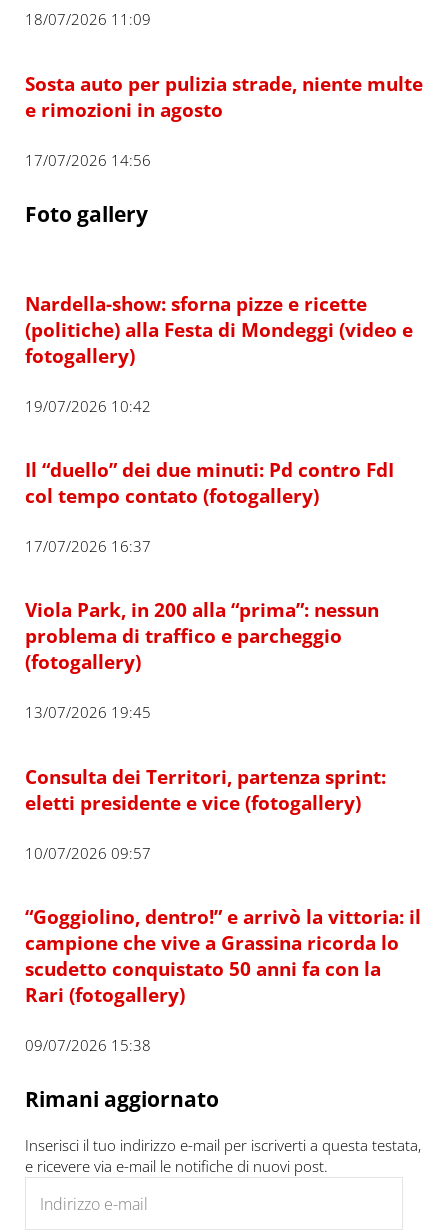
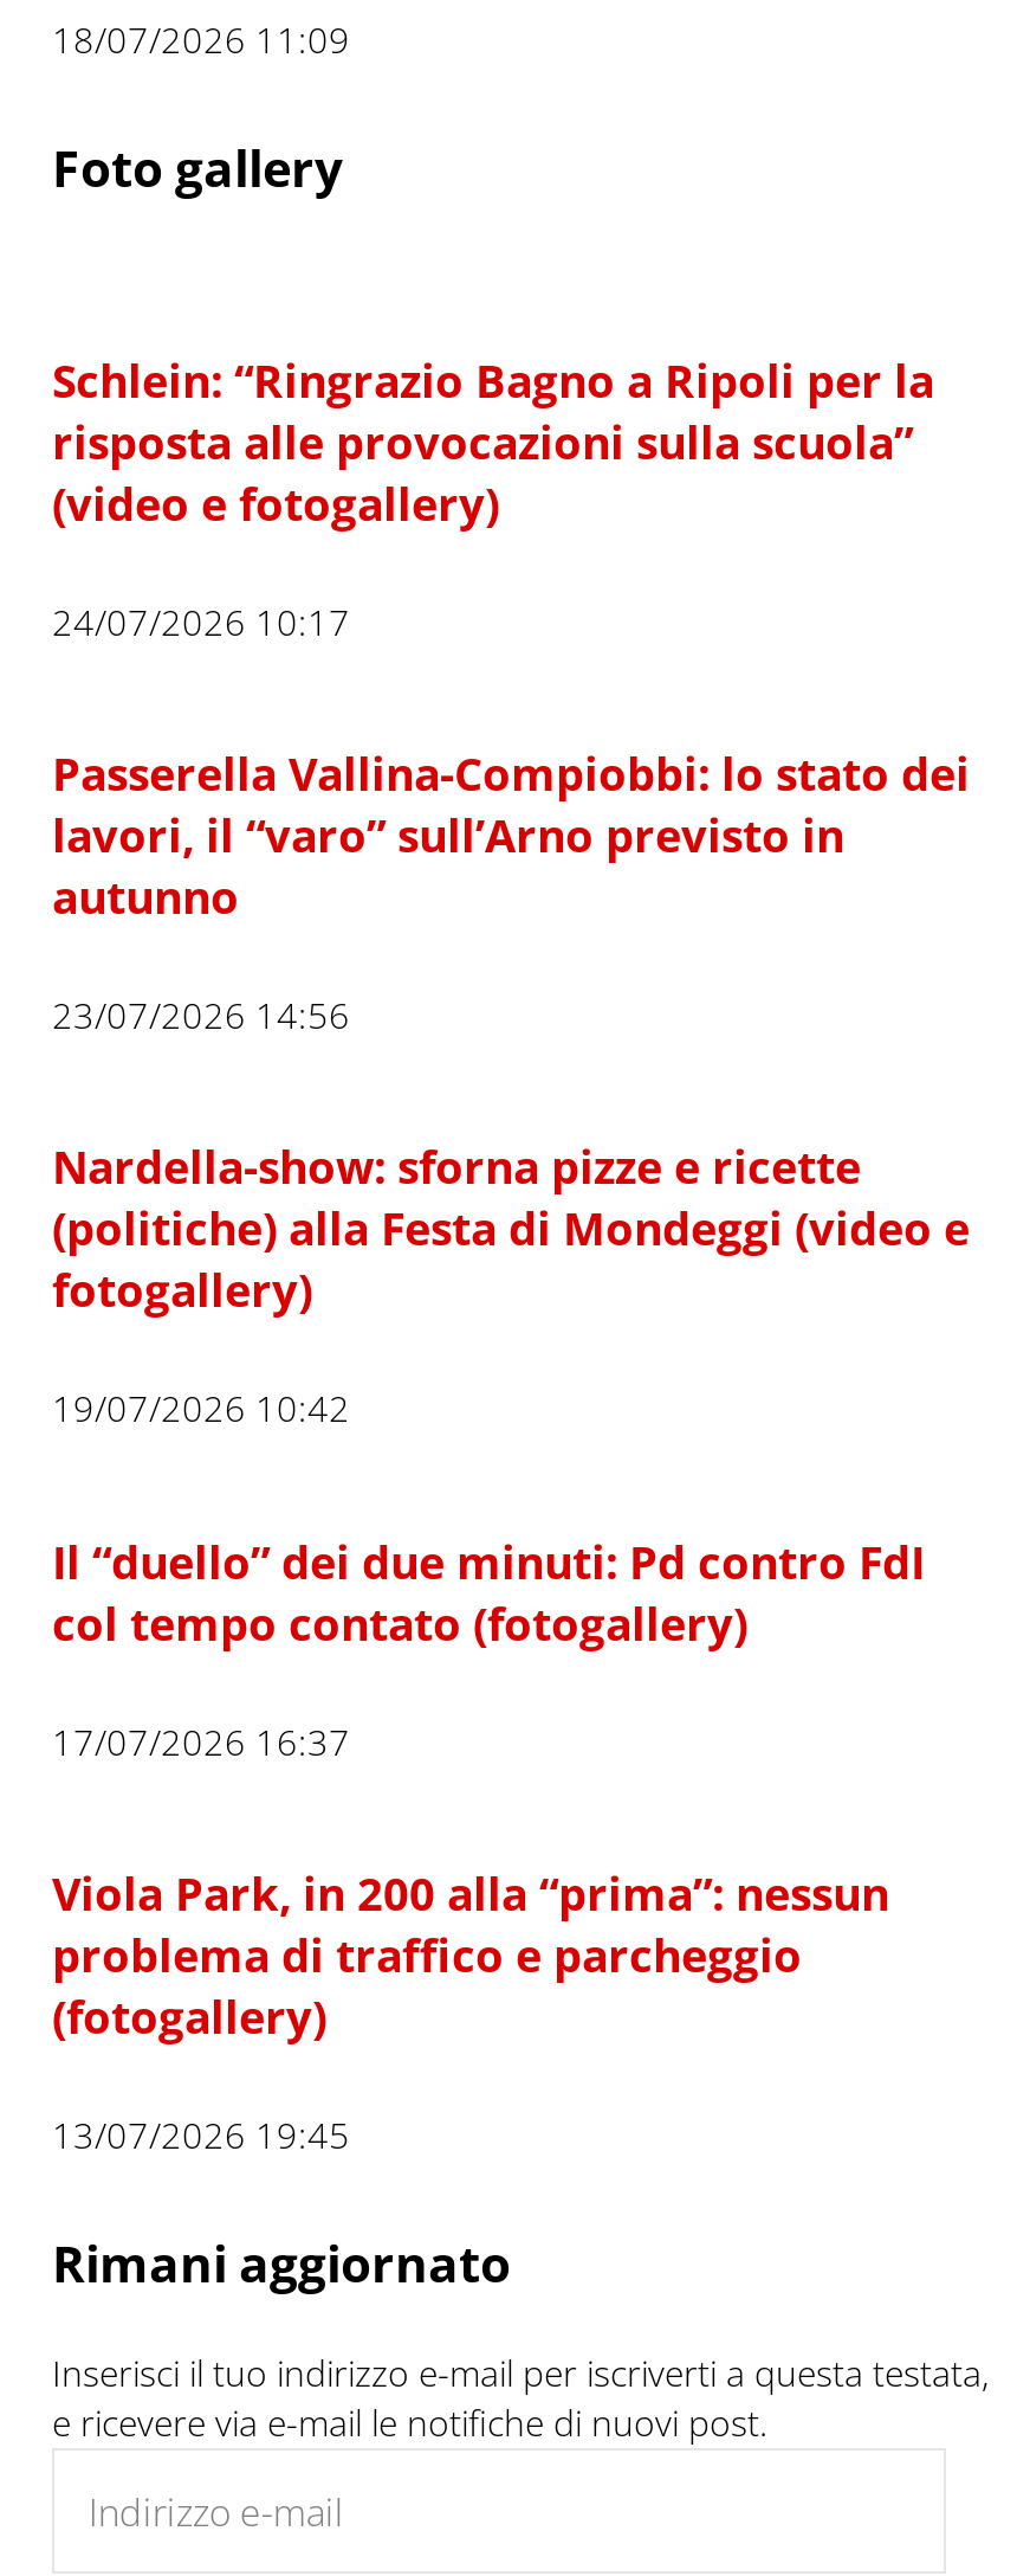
[25,71,423,169] Sosta auto per pulizia strade, niente multe | e rimozioni in agosto | 17/07/2026 14:56 -> none
none -> [52,350,970,1038] Schlein: “Ringrazio Bagno a Ripoli per la | risposta alle provocazioni sulla scuola” | (video e fotogallery) | 24/07/2026 10:17 | Passerella Vallina-Compiobbi: lo stato dei | lavori, il “varo” sull’Arno previsto in | autunno | 23/07/2026 14:56
moved [25,291,413,722] -> [52,1138,970,2159]: Nardella-show: sforna pizze e ricette | (politiche) alla Festa di Mondeggi (video e | fotogallery) | ... | (fotogallery) | 13/07/2026 19:45
[25,764,421,1055] Consulta dei Territori, partenza sprint: | eletti presidente e vice (fotogallery) | 10/07/2026 09:57 | “Goggiolino, dentro!” e arrivò la vittoria: il | campione che vive a Grassina ricorda lo | scudetto conquistato 50 anni fa con la | Rari (fotogallery) | 09/07/2026 15:38 -> none

